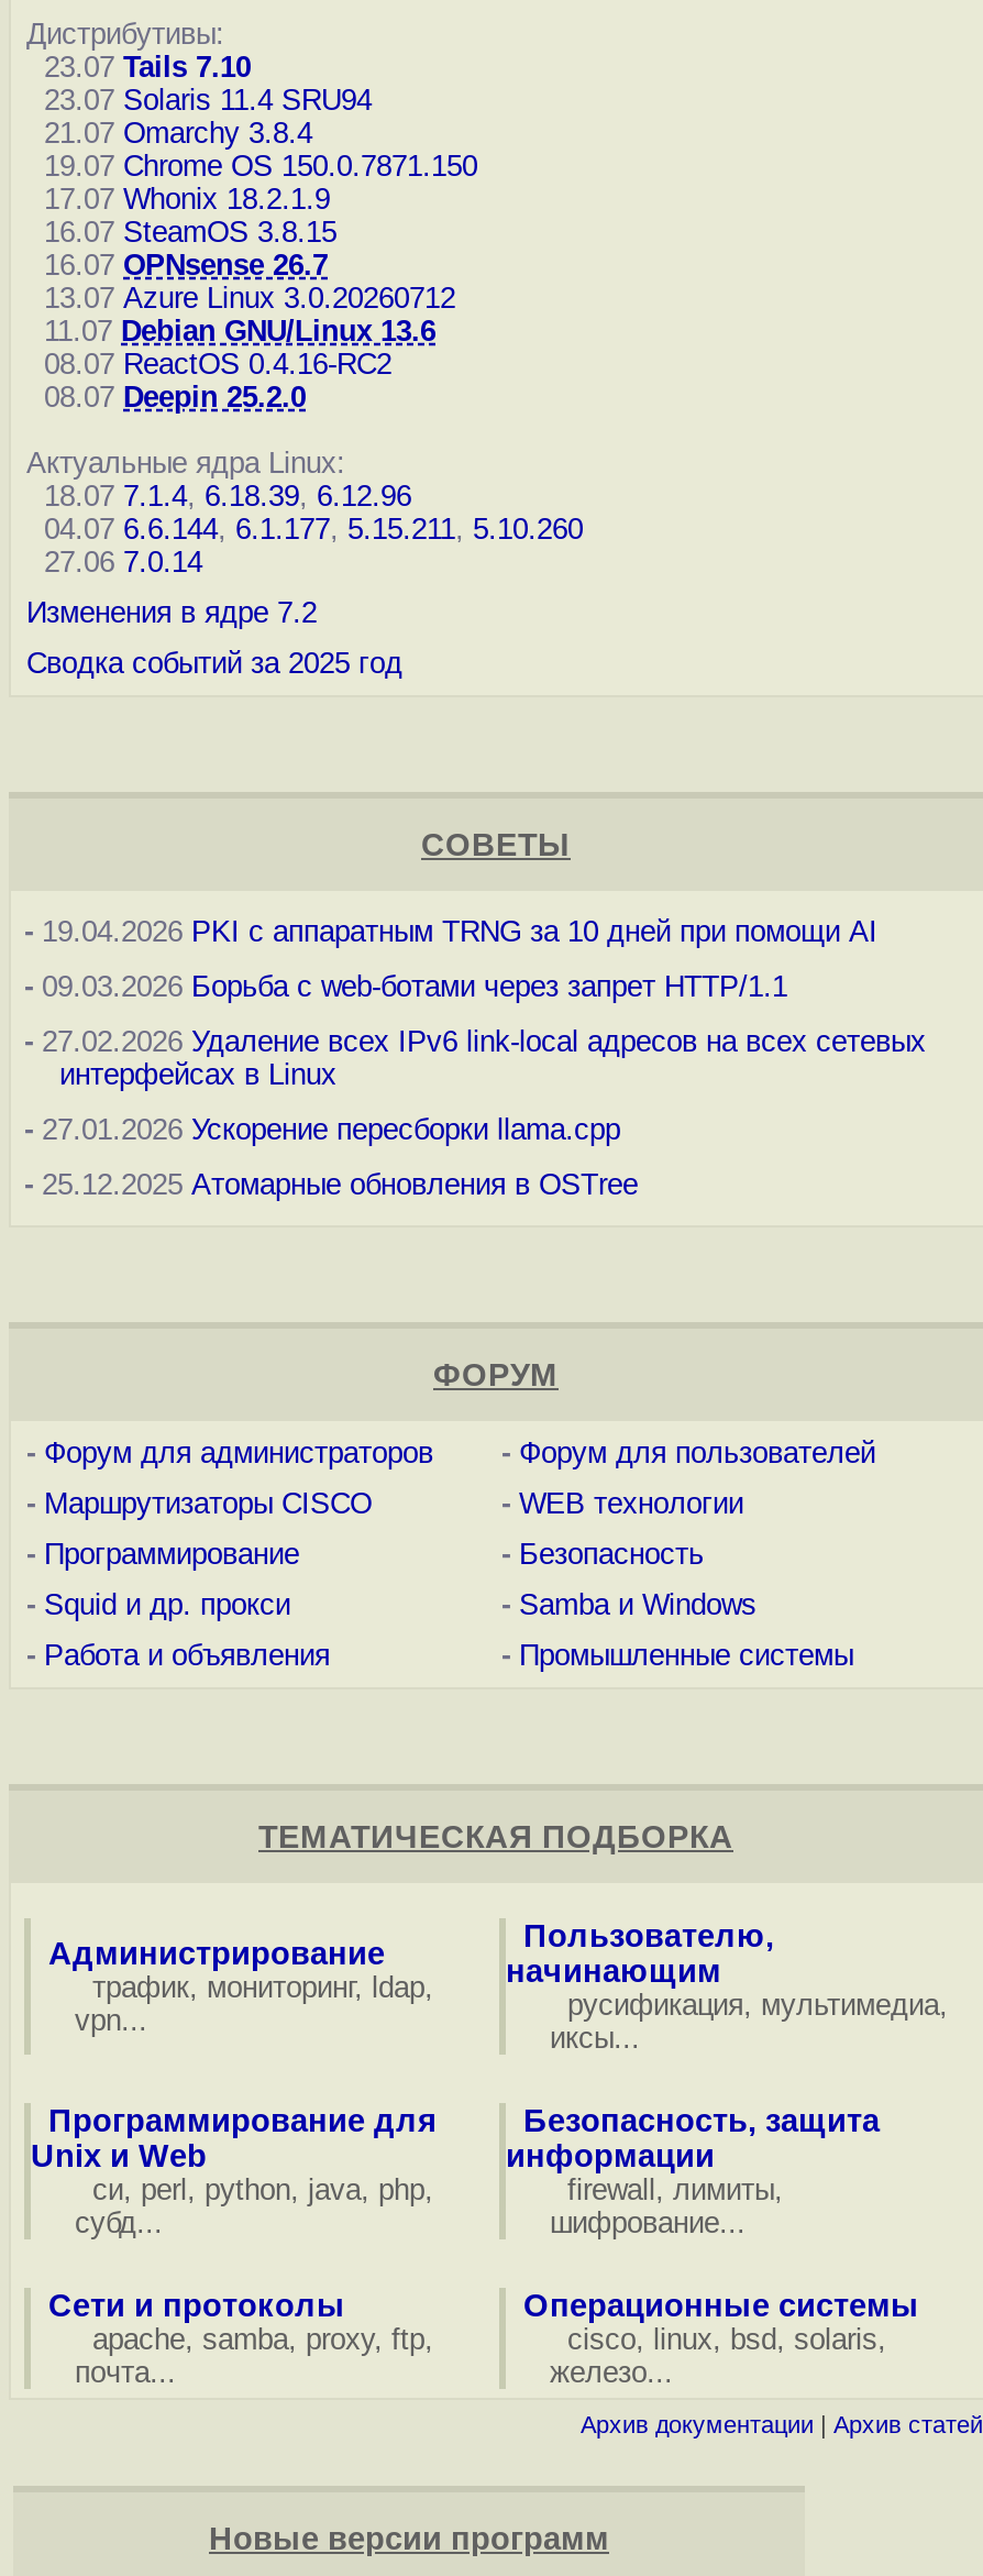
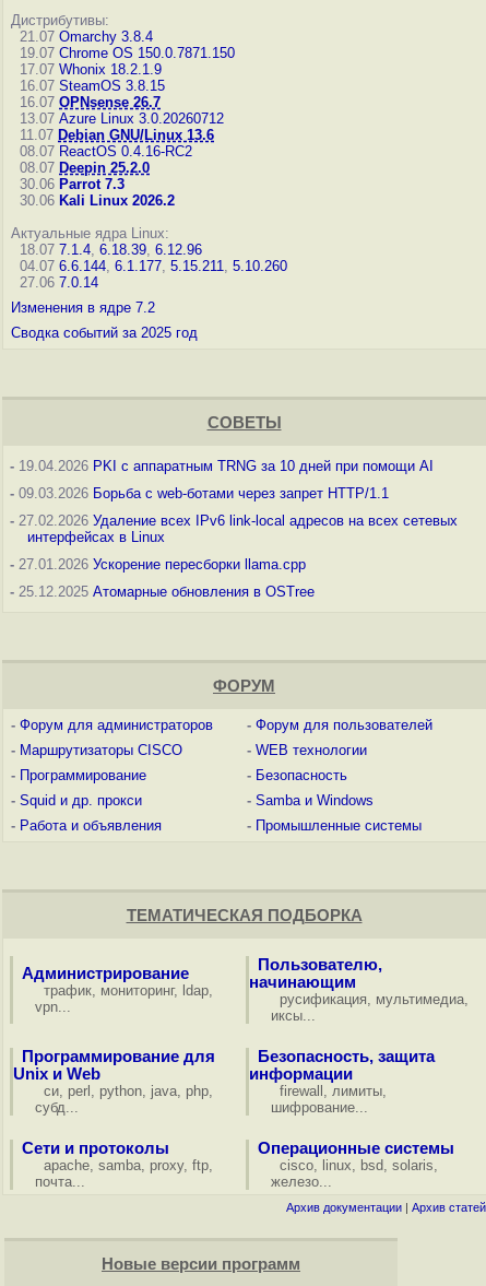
[26,51,372,117] 23.07 Tails 7.10 | 23.07 Solaris 11.4 SRU94 -> none
moved [26,117,477,414] -> [11,28,235,176]: 21.07 Omarchy 3.8.4 | 19.07 Chrome OS 150.0.7871.150 | 17.07 Whonix 18.2.1.9 | ... | 08.07 ReactOS 0.4.16-RC2 | 08.07 Deepin 25.2.0
none -> [11,176,175,209] 30.06 Parrot 7.3 | 30.06 Kali Linux 2026.2

